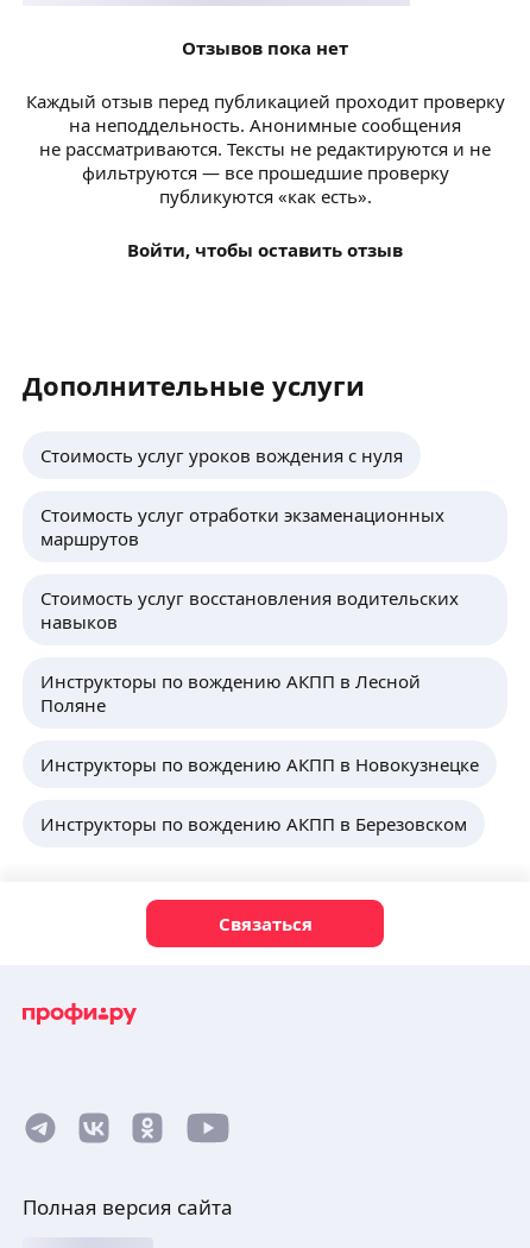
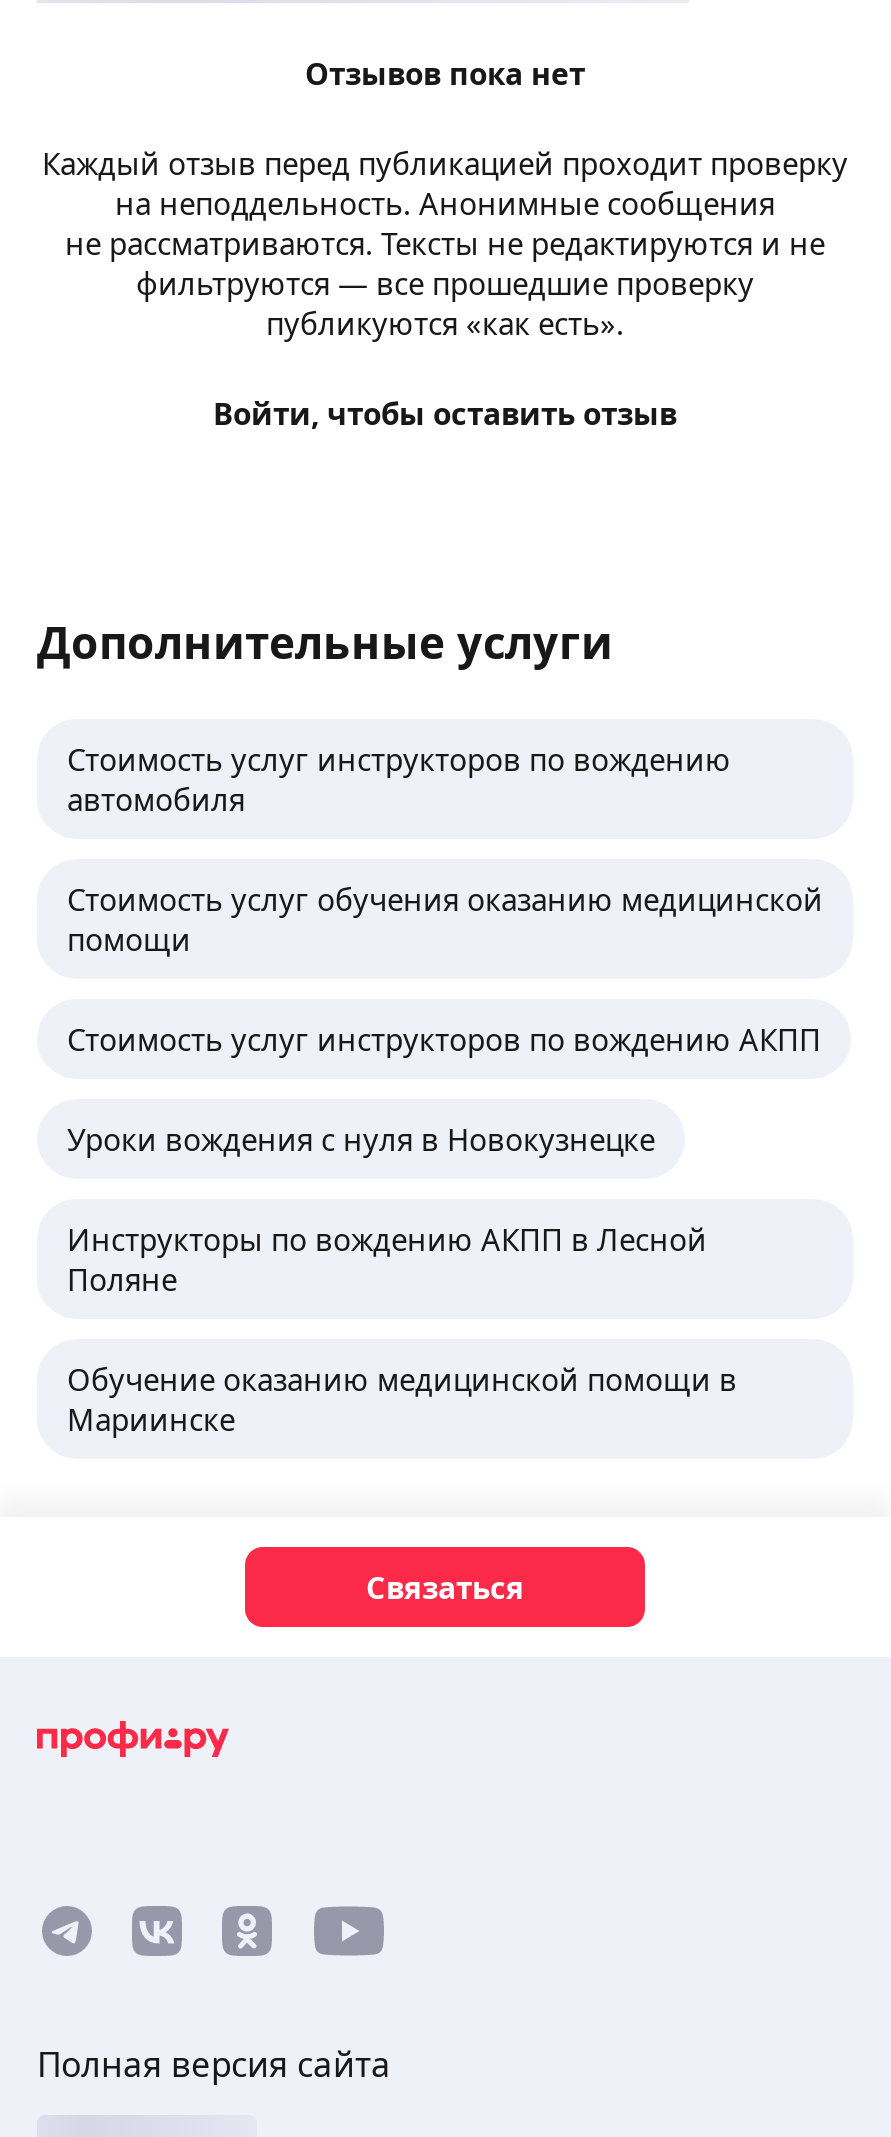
[40,443,459,634] Стоимость услуг уроков вождения с нуля | Стоимость услуг отработки экзаменационных | маршрутов | Стоимость услуг восстановления водительских | навыков -> [67,739,823,1159] Стоимость услуг инструкторов по вождению | автомобиля | Стоимость услуг обучения оказанию медицинской | помощи | Стоимость услуг инструкторов по вождению АКПП | Уроки вождения с нуля в Новокузнецке
moved [40,669,421,717] -> [67,1219,707,1299]: Инструкторы по вождению АКПП в Лесной | Поляне
[40,752,479,836] Инструкторы по вождению АКПП в Новокузнецке | Инструкторы по вождению АКПП в Березовском -> [67,1359,737,1439] Обучение оказанию медицинской помощи в | Мариинске

